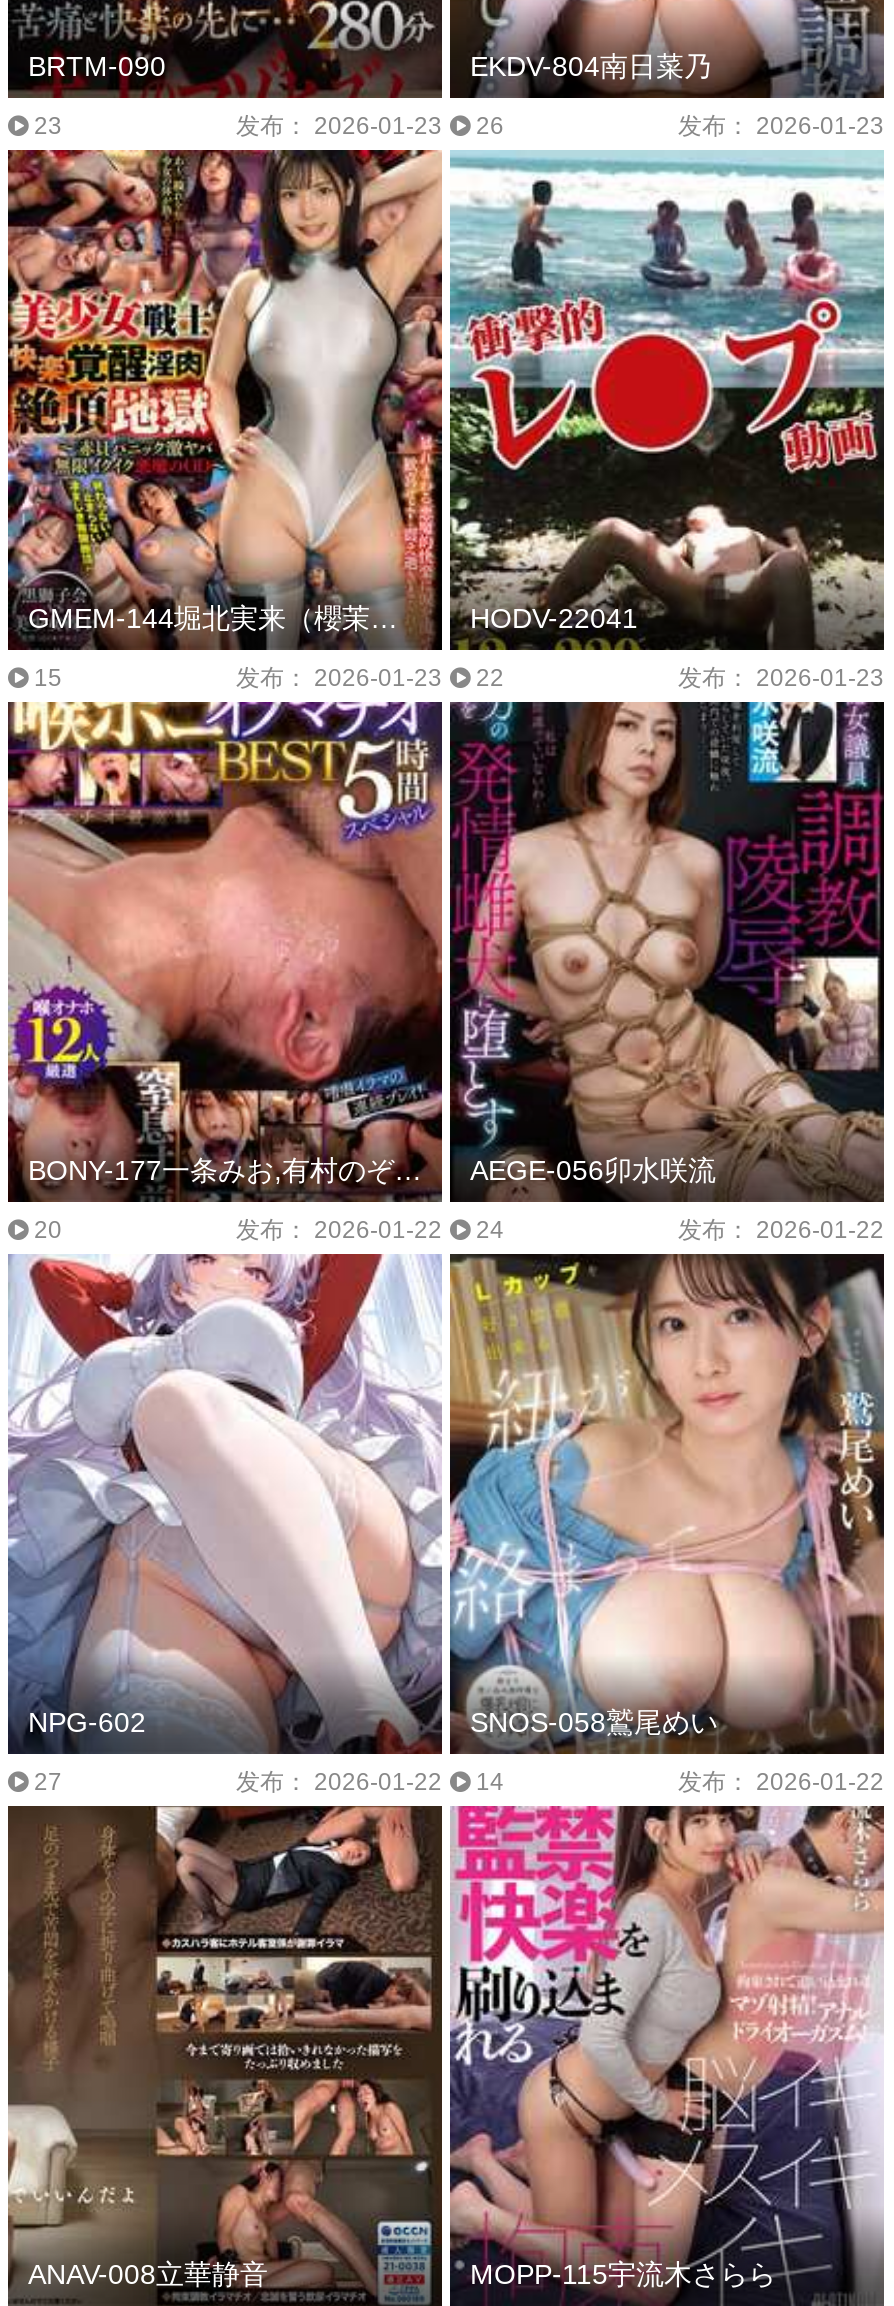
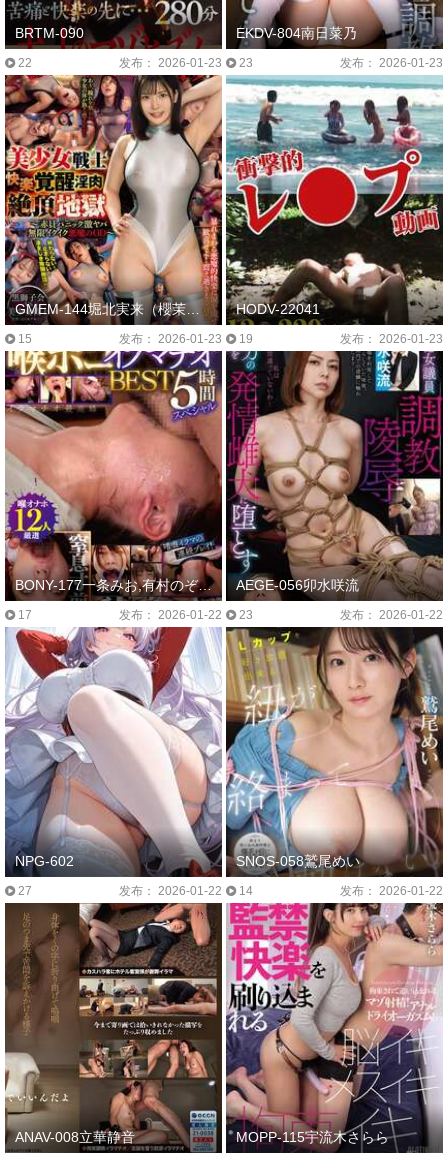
[28,112,62,140] 23 -> [15,56,32,70] 22
[236,112,504,140] 发布： 2026-01-23 26 -> [119,56,253,70] 发布： 2026-01-23 23
[236,664,504,692] 发布： 2026-01-23 22 -> [119,332,253,346] 发布： 2026-01-23 19
[28,1216,62,1244] 20 -> [15,608,32,622] 17
[236,1216,504,1244] 发布： 2026-01-22 24 -> [119,608,253,622] 发布： 2026-01-22 23

